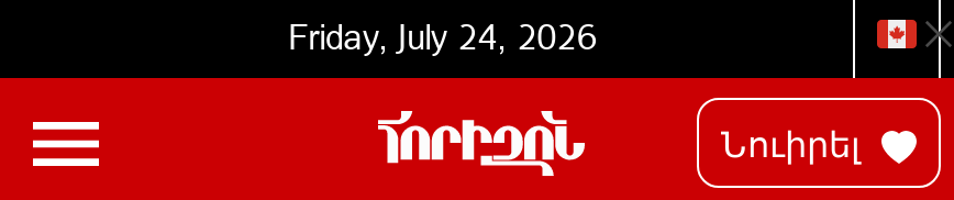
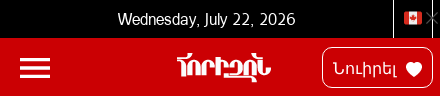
[288,13,596,55] Friday, July 24, 2026 -> [118,8,295,27] Wednesday, July 22, 2026

